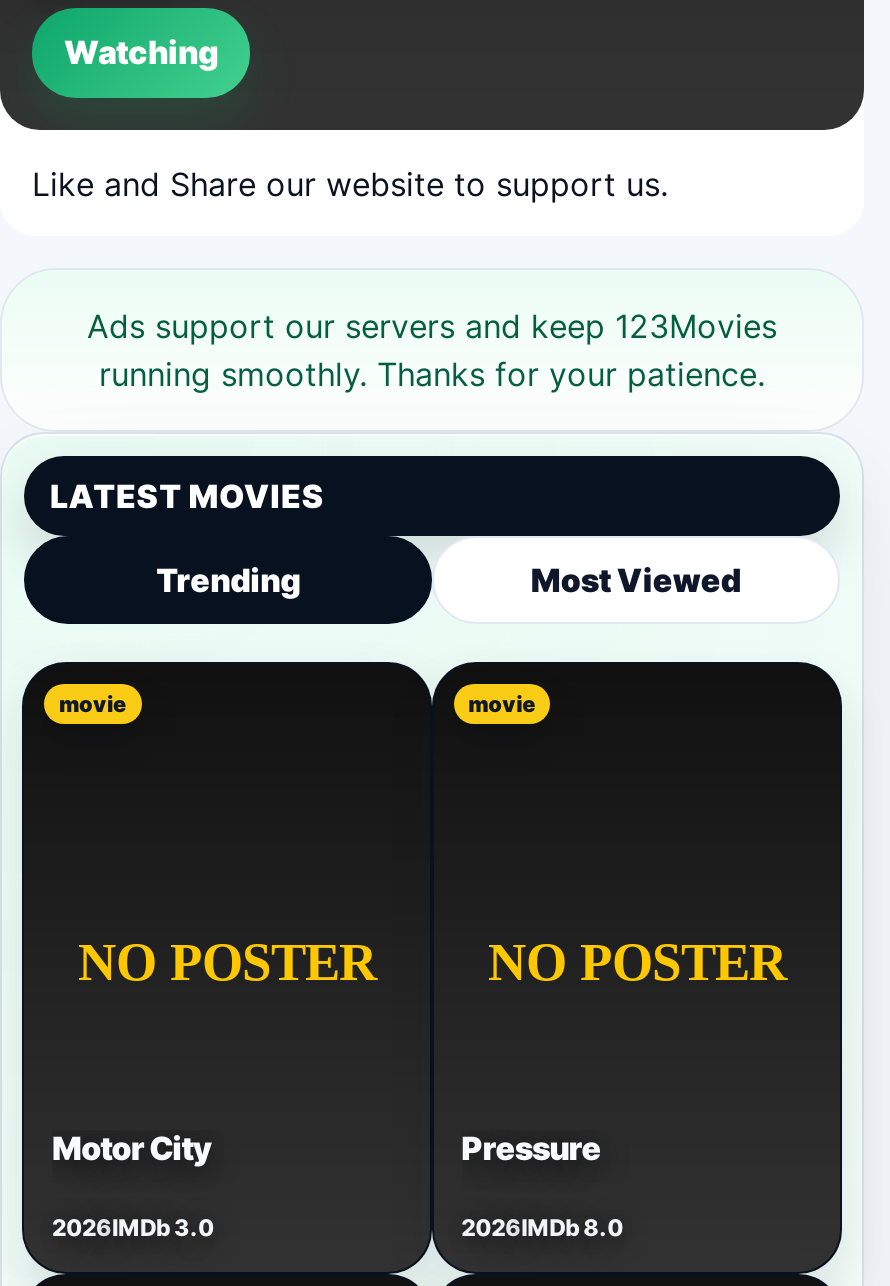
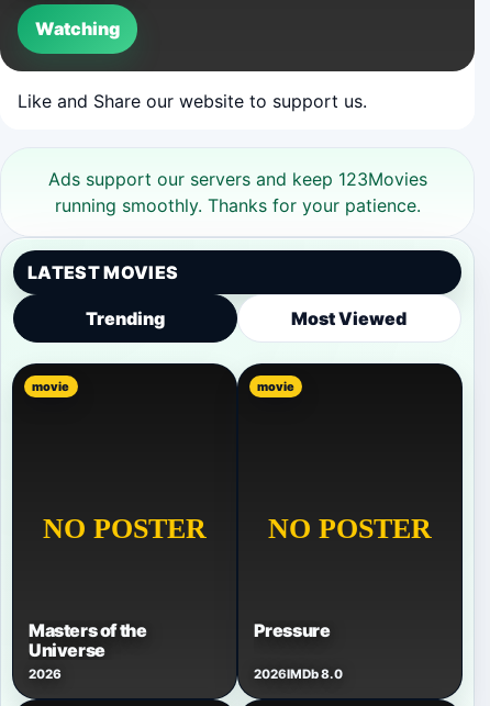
[52,1128,214,1242] Motor City | 2026IMDb 3.0 -> [29,619,147,682] Masters of the | Universe | 2026

